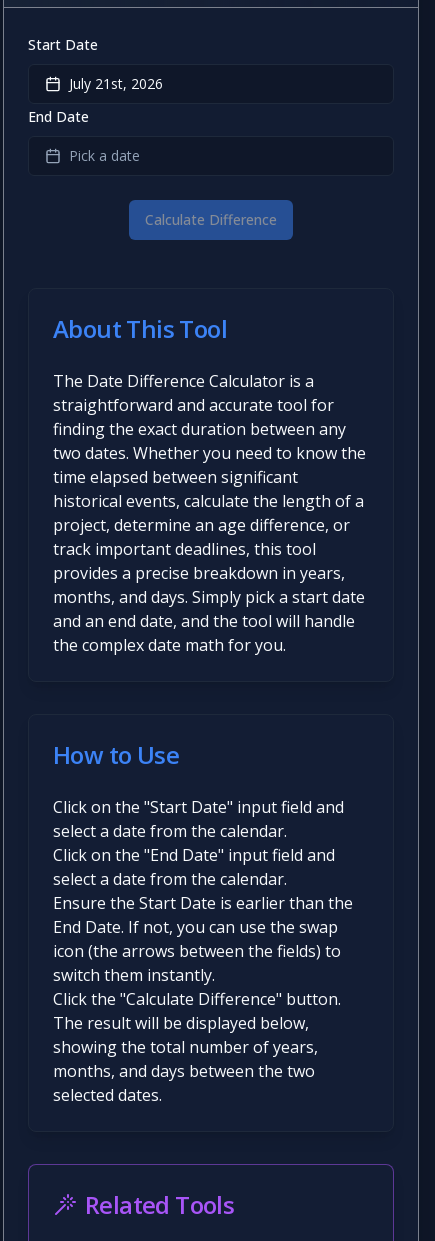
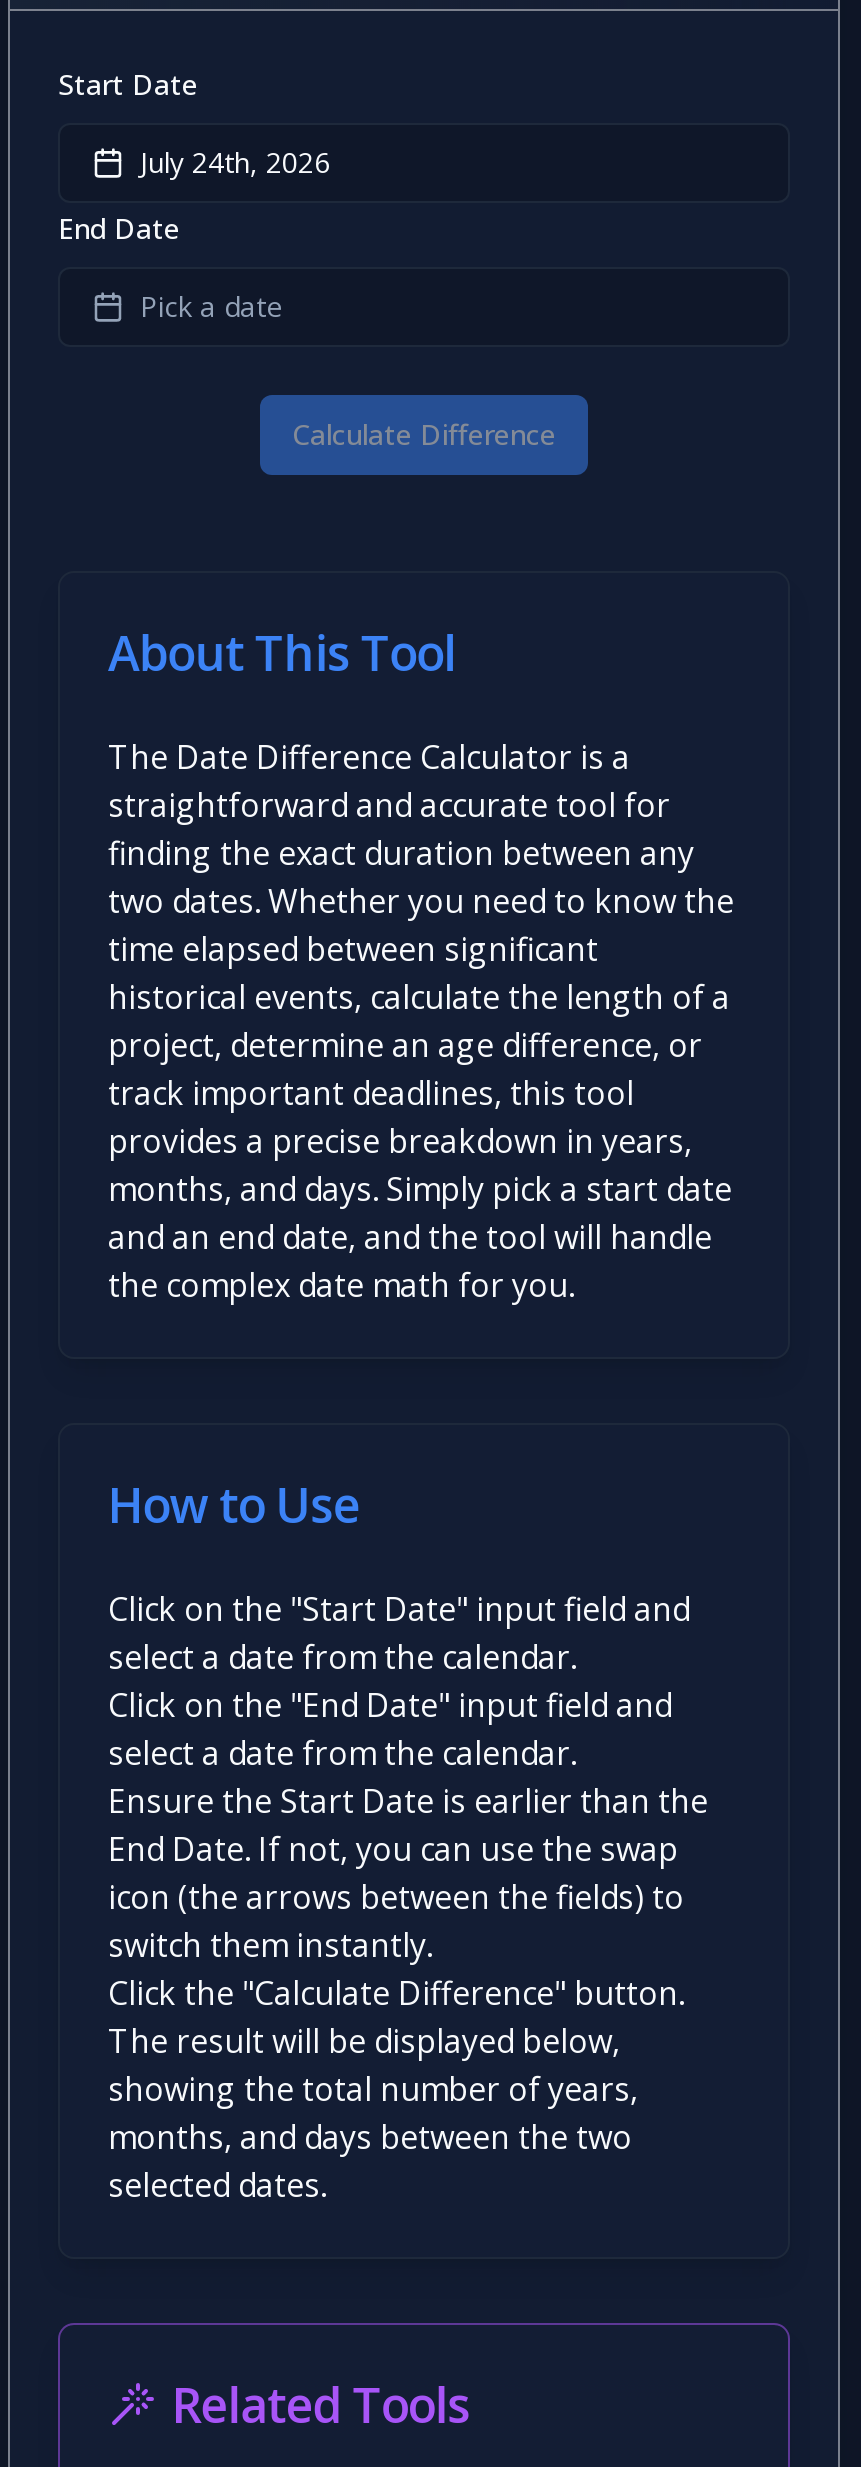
[69,74,163,93] July 21st, 2026 -> [140,143,330,181] July 24th, 2026

